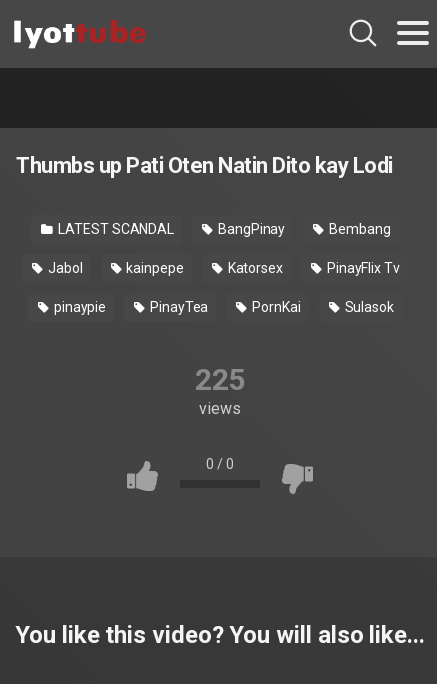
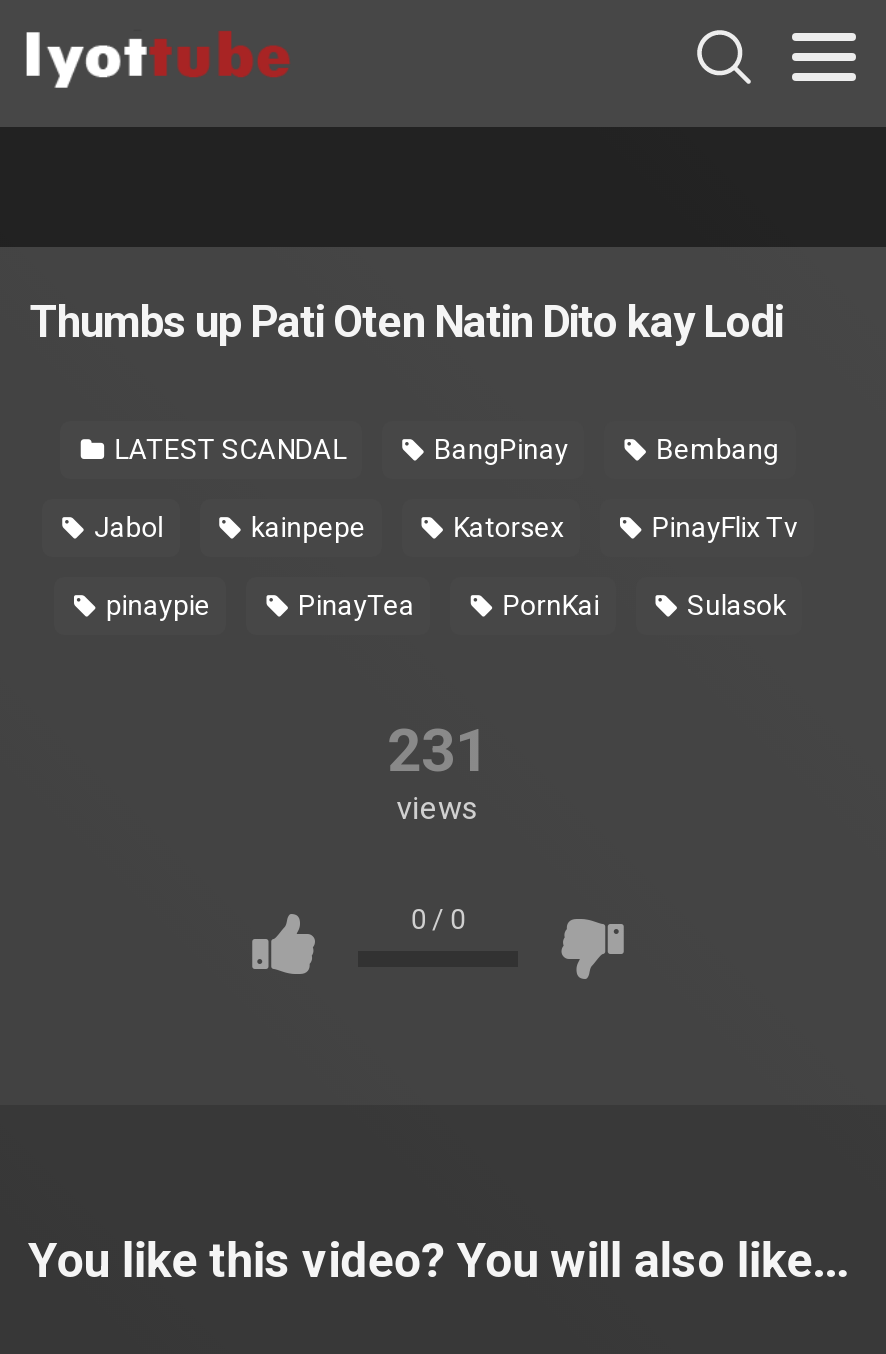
[195,362,245,397] 225 -> [387,715,489,785] 231

